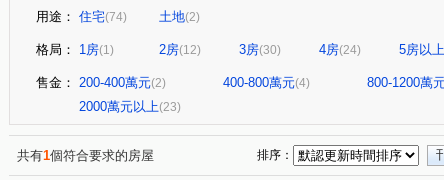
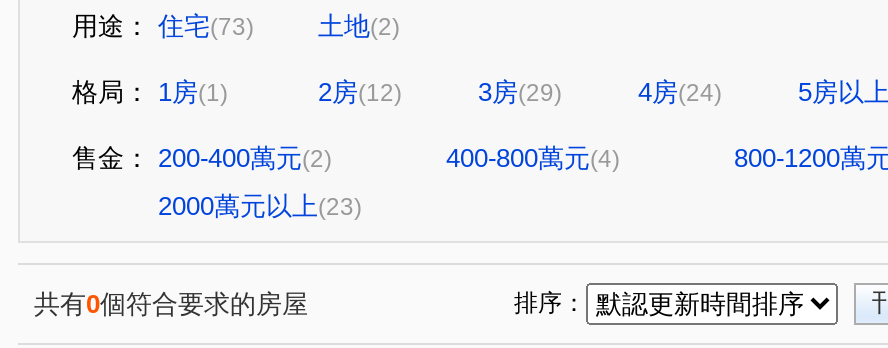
[36,9,127,24] 用途： 住宅(74) -> [72,11,254,41] 用途： 住宅(73)
[239,42,281,57] 3房(30) -> [478,77,562,107] 3房(29)
[17,148,154,163] 共有1個符合要求的房屋 -> [34,289,308,319] 共有0個符合要求的房屋

